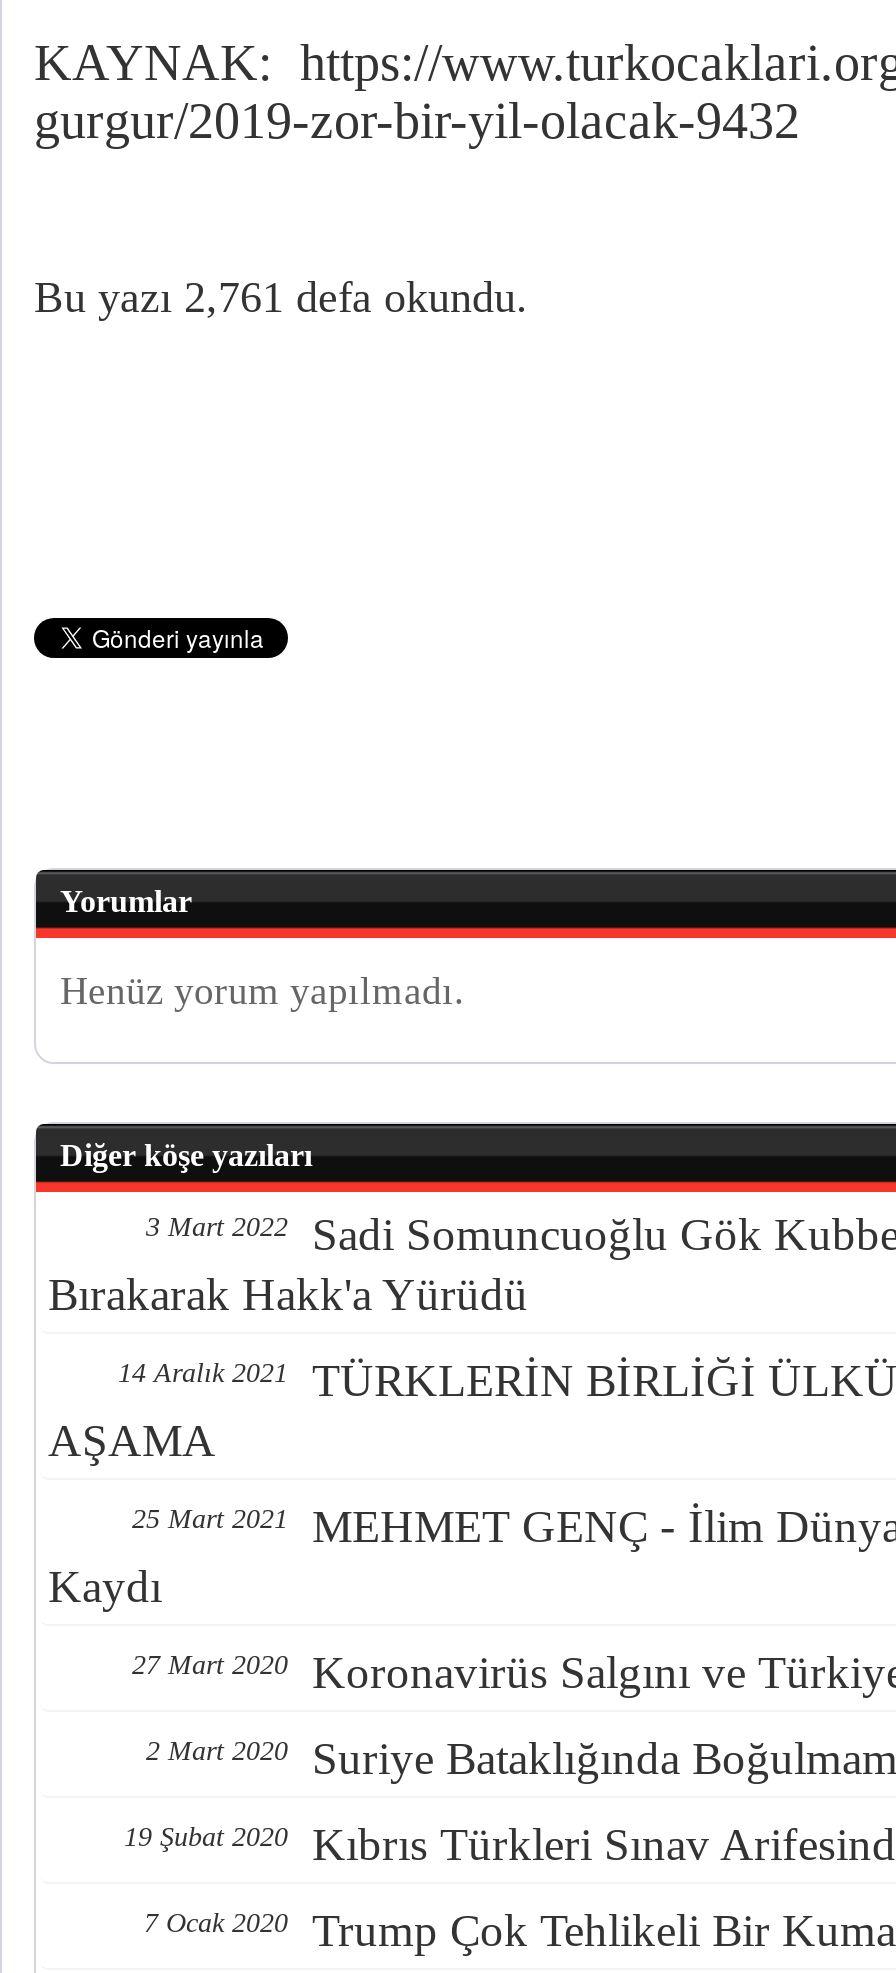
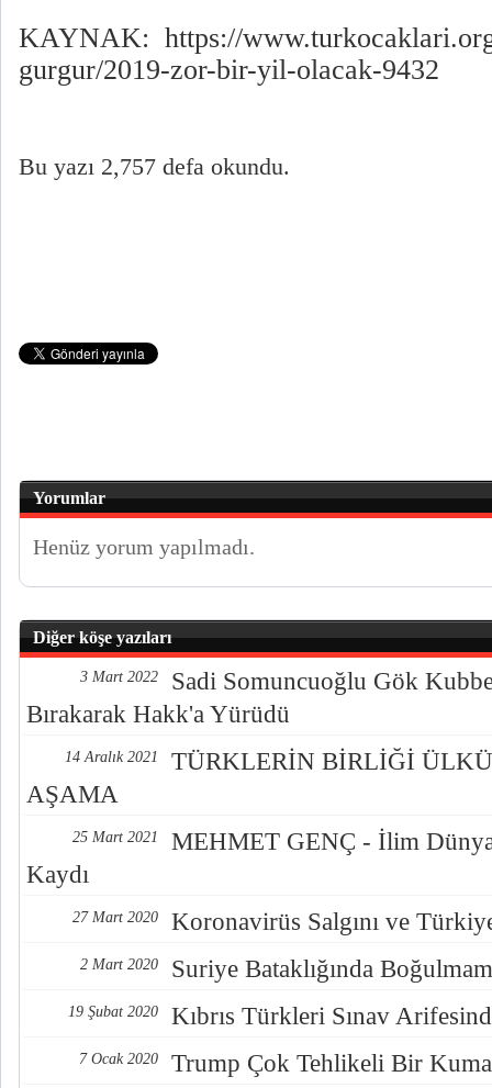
[34,274,528,322] Bu yazı 2,761 defa okundu. -> [19,154,290,180] Bu yazı 2,757 defa okundu.

